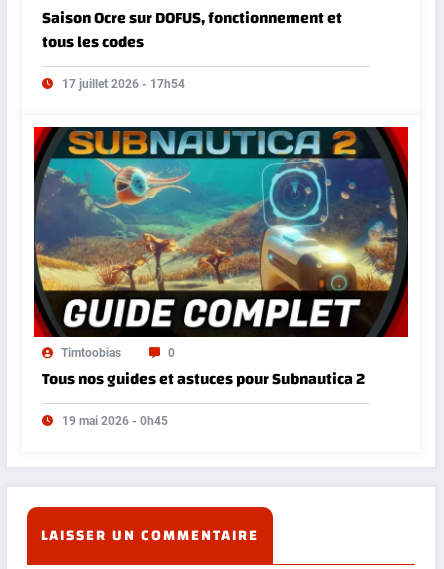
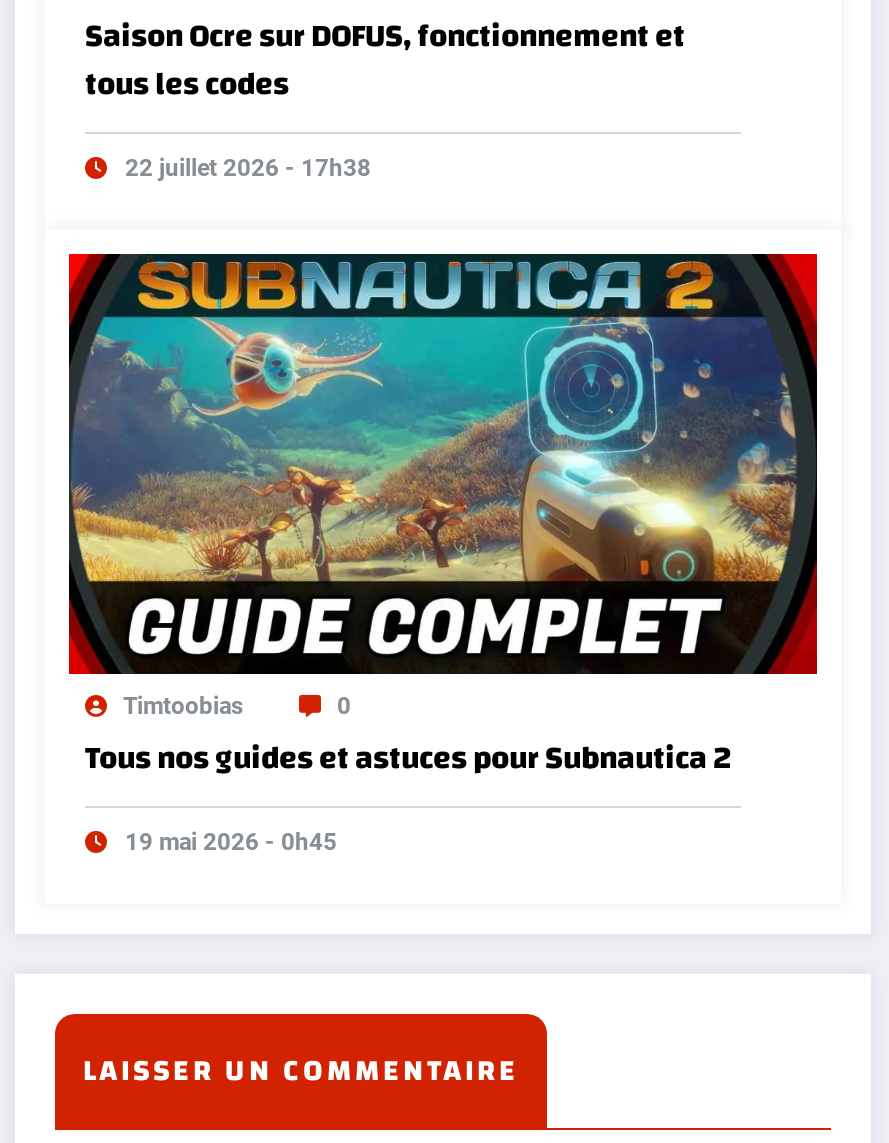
[62,77,185,91] 17 juillet 2026 - 17h54 -> [125,154,371,182] 22 juillet 2026 - 17h38

